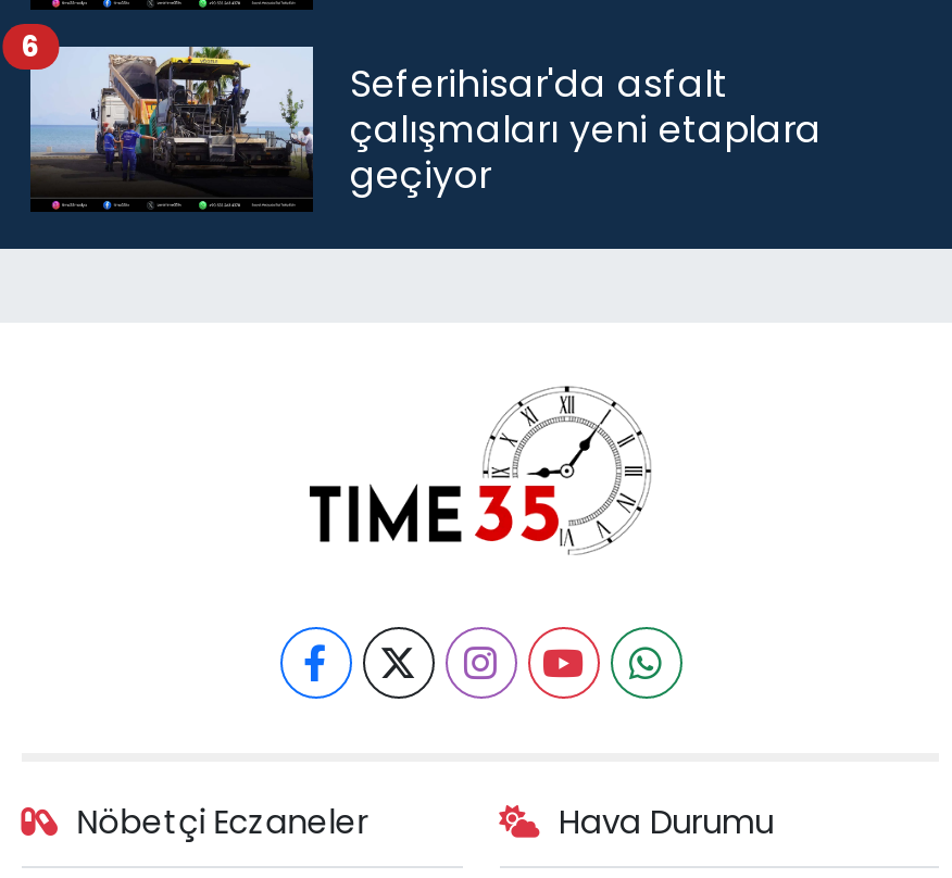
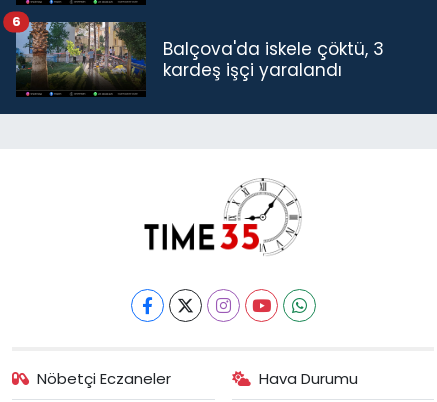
[28,43,822,200] [image] | Seferihisar'da asfalt | çalışmaları yeni etaplara | geçiyor -> [14,21,384,83] [image] | Balçova'da iskele çöktü, 3 | kardeş işçi yaralandı

